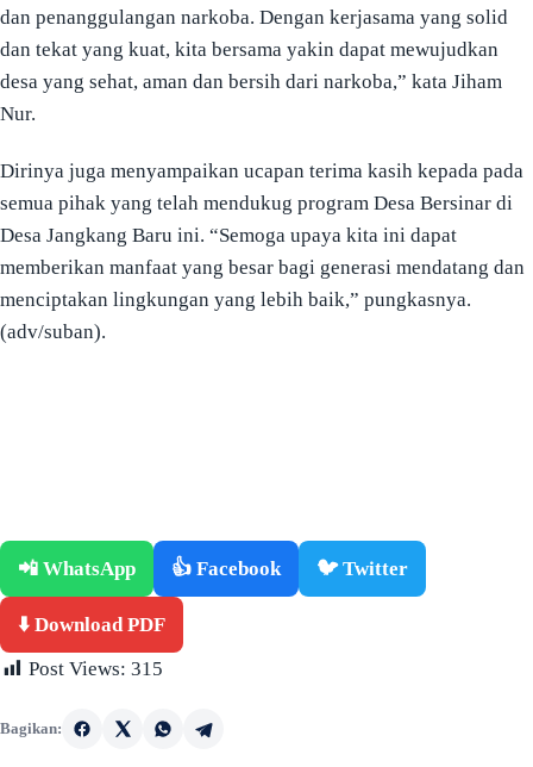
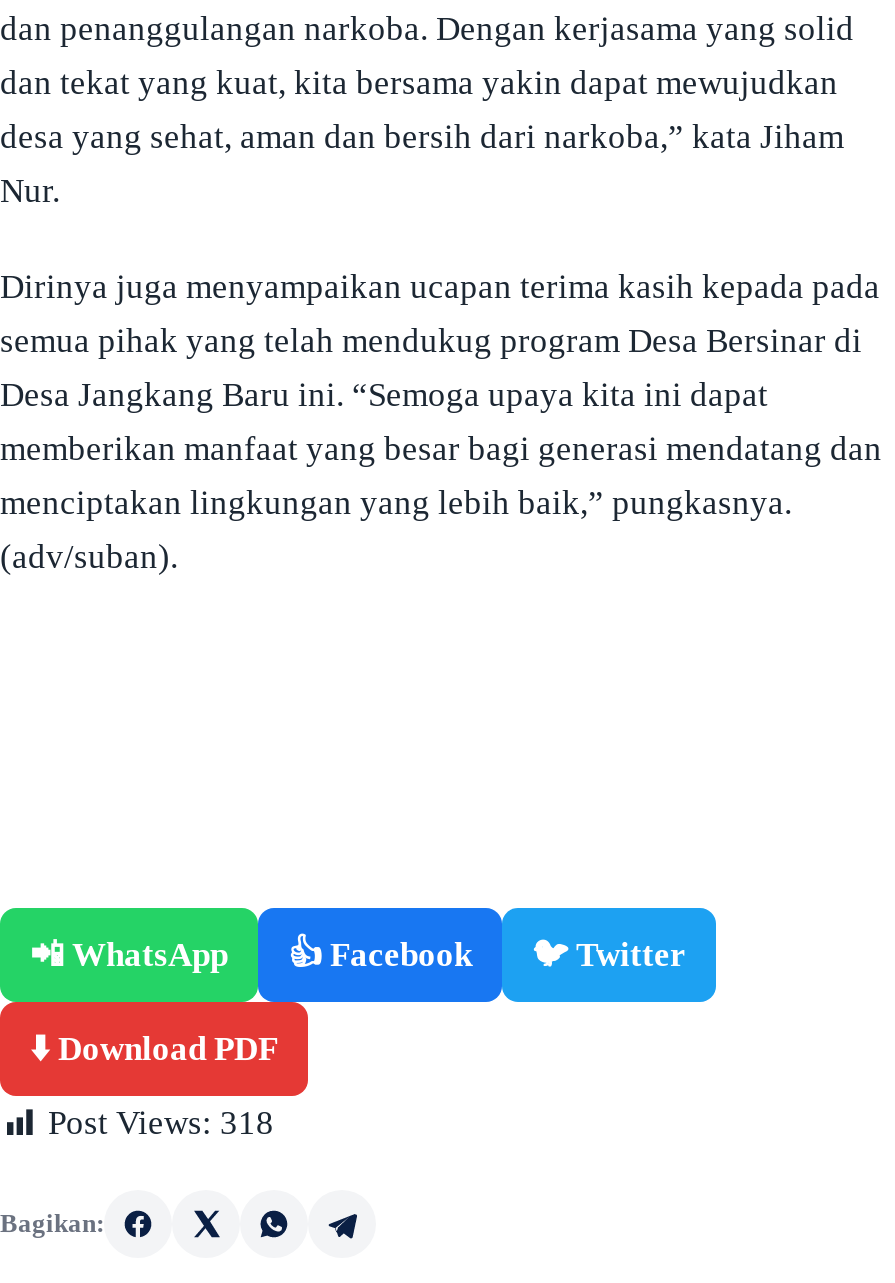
[29,658,163,680] Post Views: 315 -> [48,1104,274,1142] Post Views: 318

